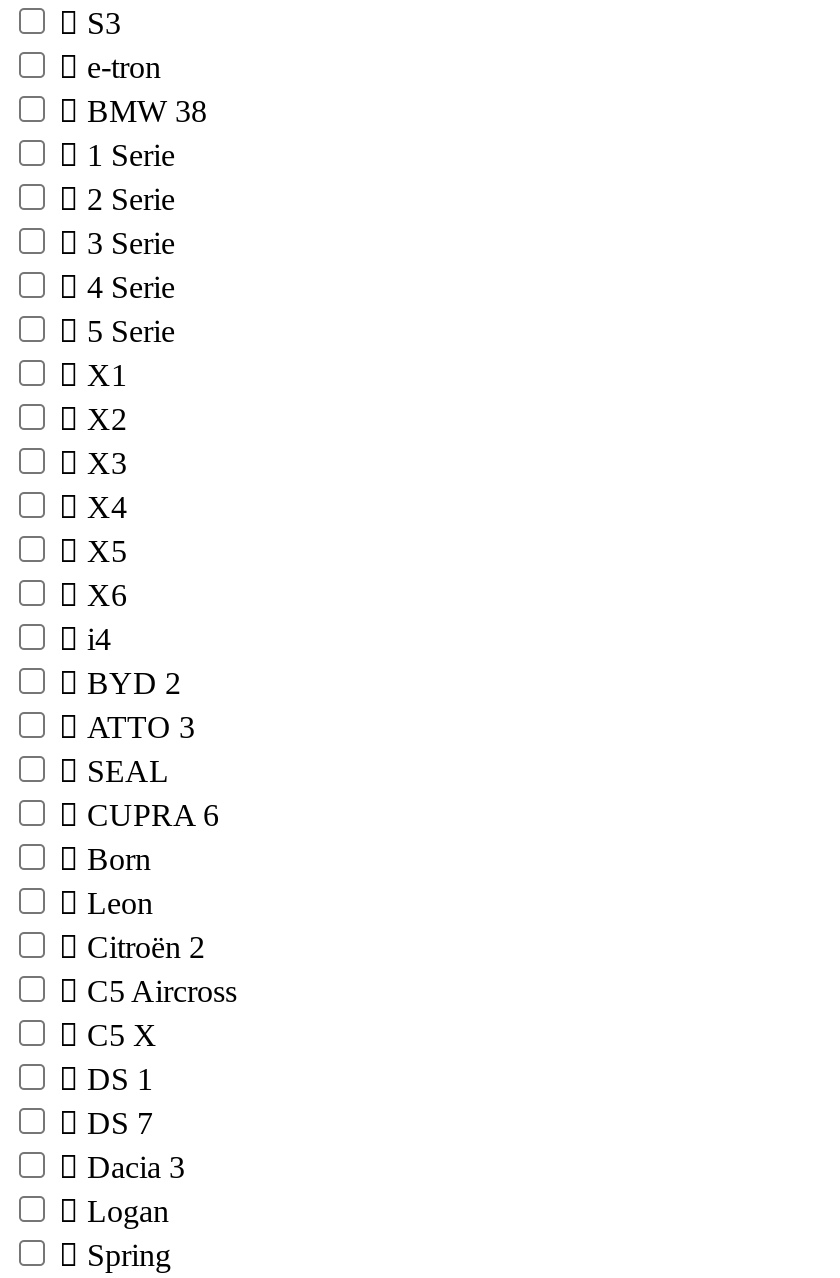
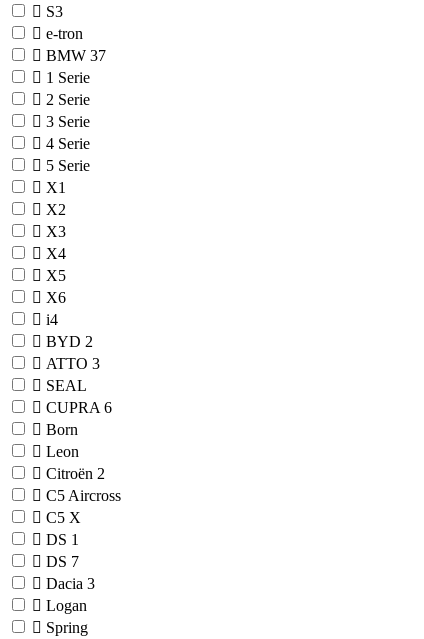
[79,95,207,129] BMW 38 -> [42,47,106,64] BMW 37

